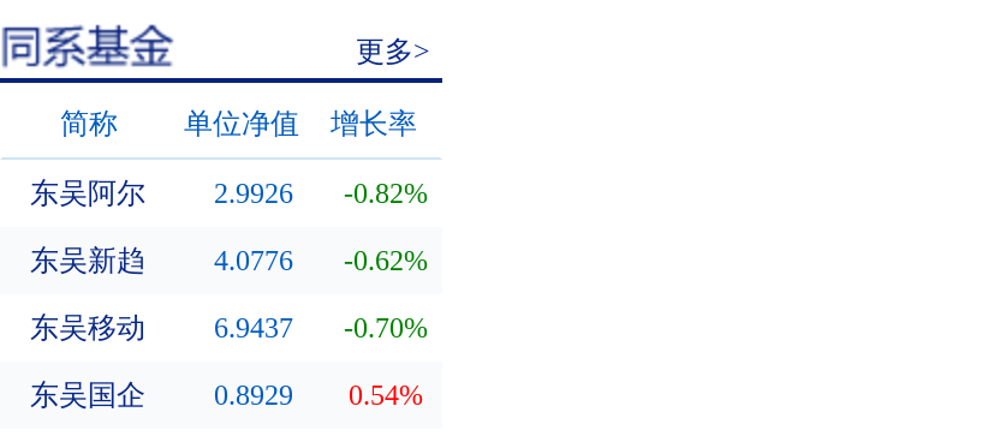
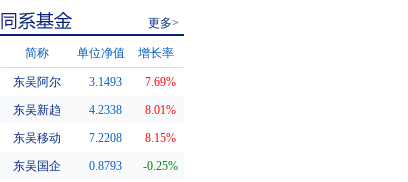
[214,177,293,210] 2.9926 -> [89,75,122,89] 3.1493
[344,177,428,210] -0.82% -> [145,75,176,89] 7.69%
[214,244,293,277] 4.0776 -> [89,103,122,117] 4.2338
[344,244,428,277] -0.62% -> [145,103,176,117] 8.01%
[214,311,293,345] 6.9437 -> [89,131,122,145] 7.2208
[344,311,428,345] -0.70% -> [145,131,176,145] 8.15%
[214,378,293,412] 0.8929 -> [89,159,122,173] 0.8793
[349,378,423,412] 0.54% -> [143,159,178,173] -0.25%

